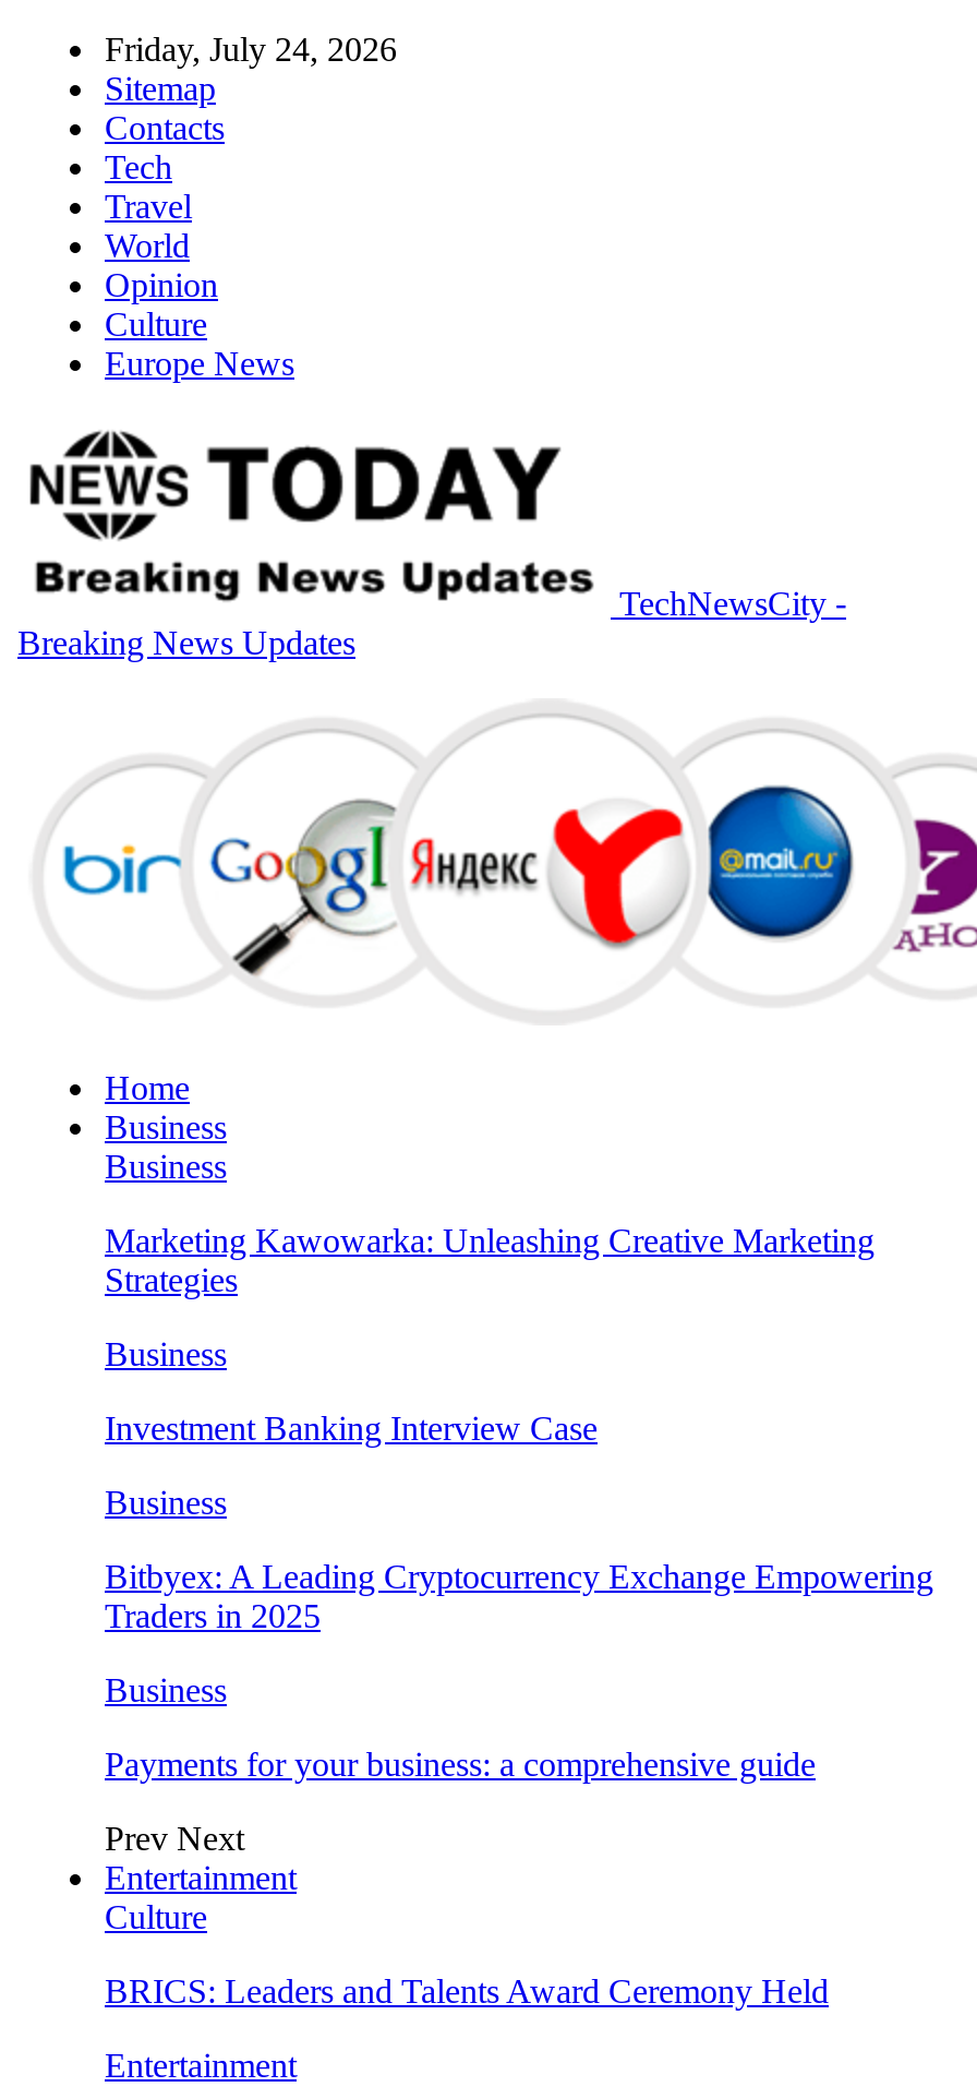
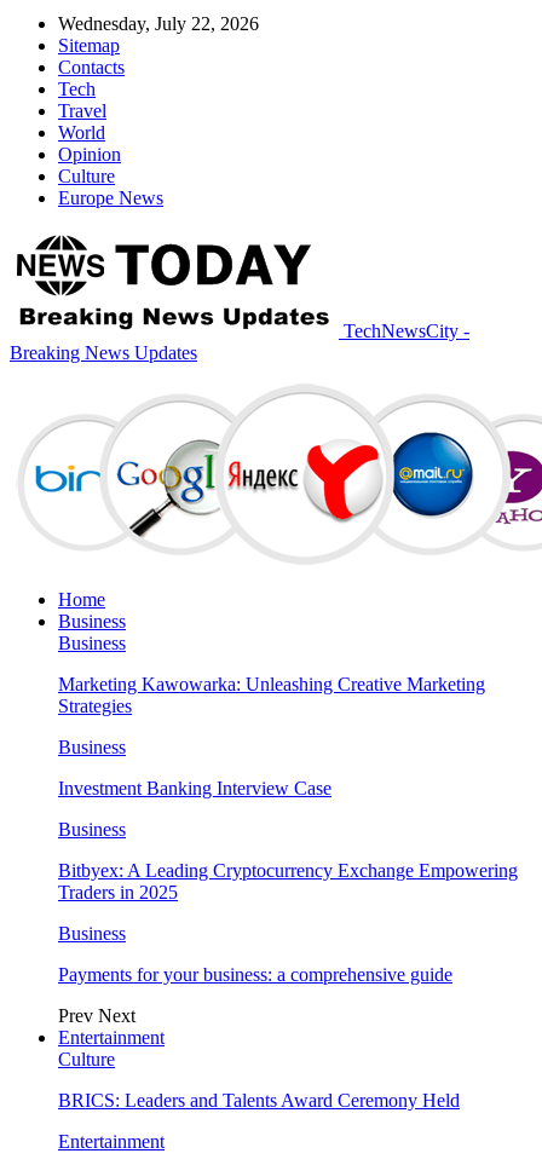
[105,31,397,68] Friday, July 24, 2026 -> [58,13,259,34] Wednesday, July 22, 2026

